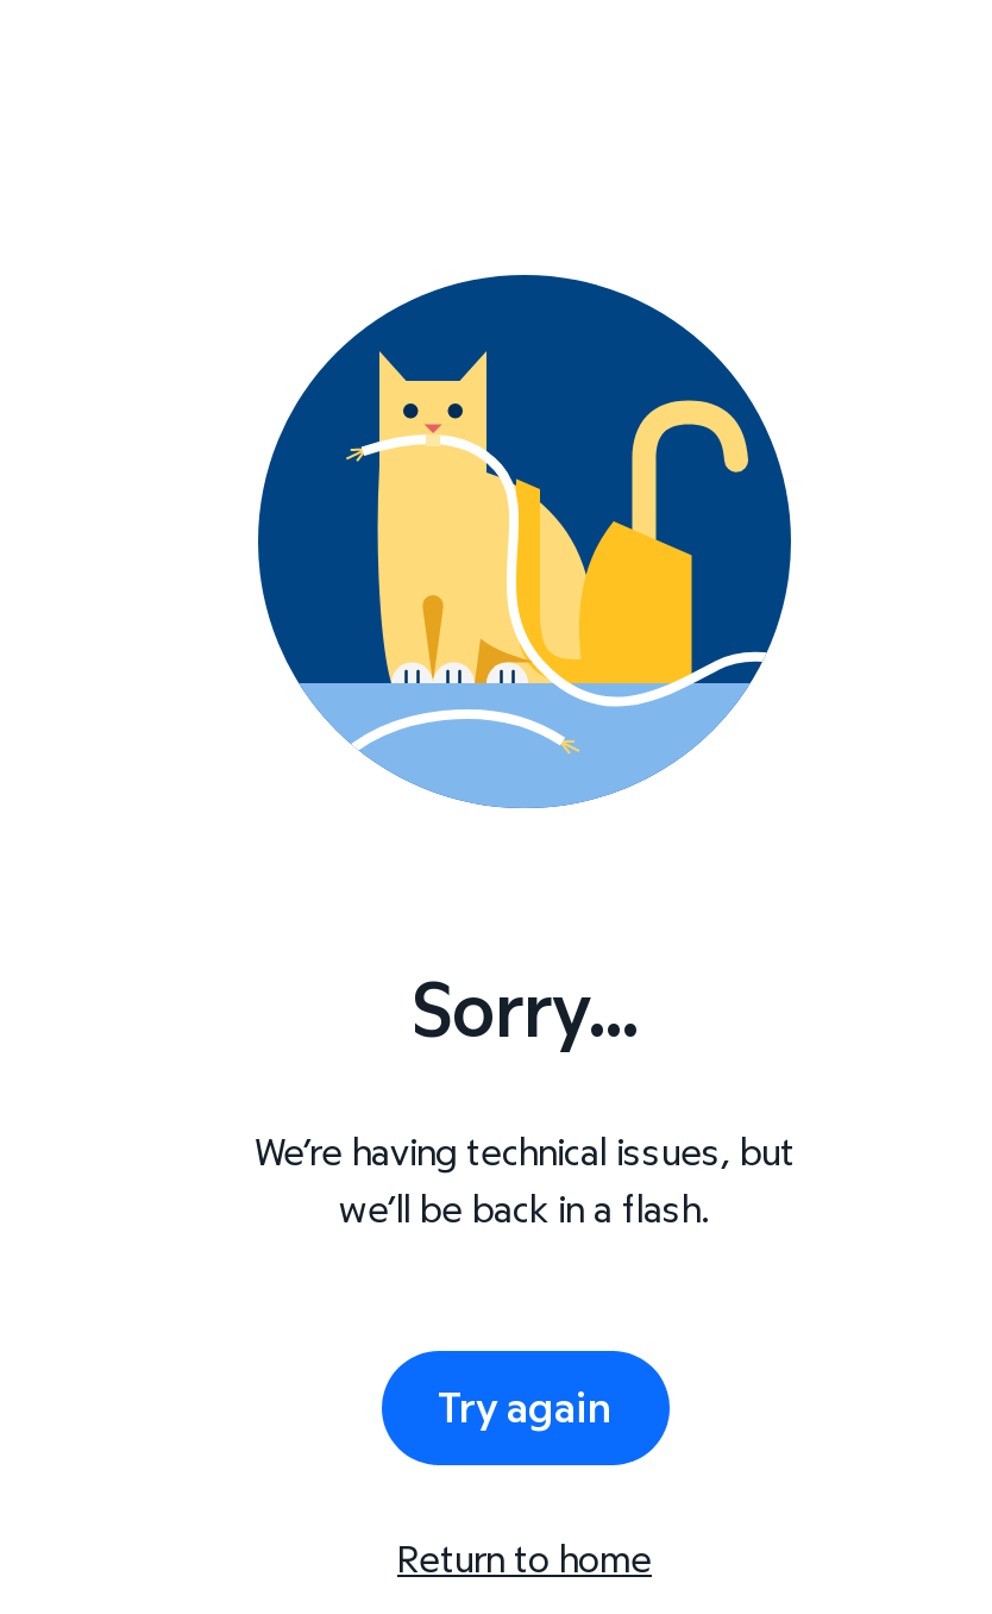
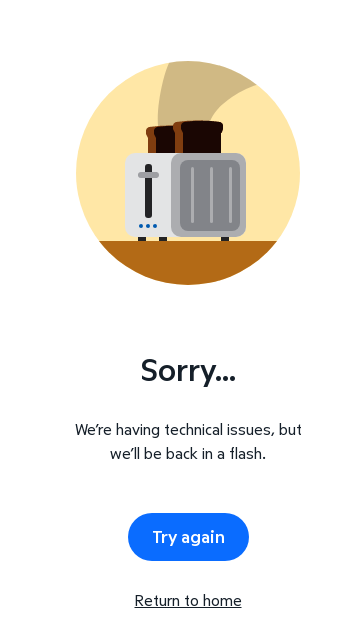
[256,273,793,811] [image] -> [76,61,300,286] [image]

